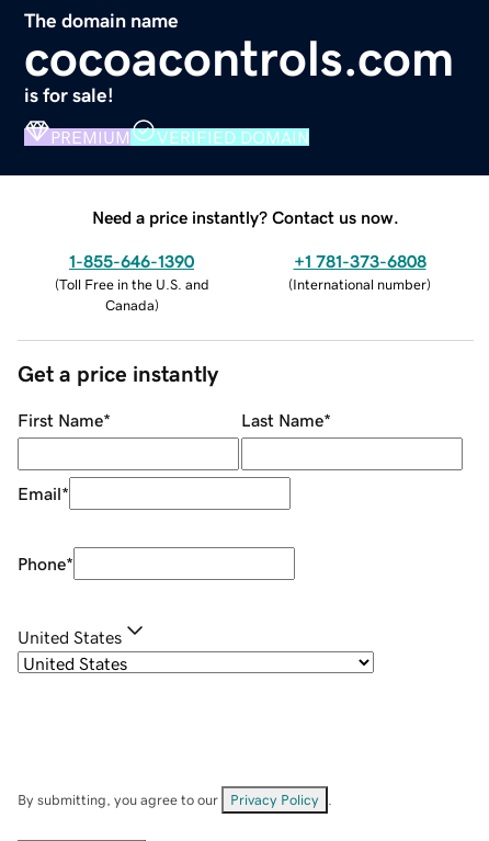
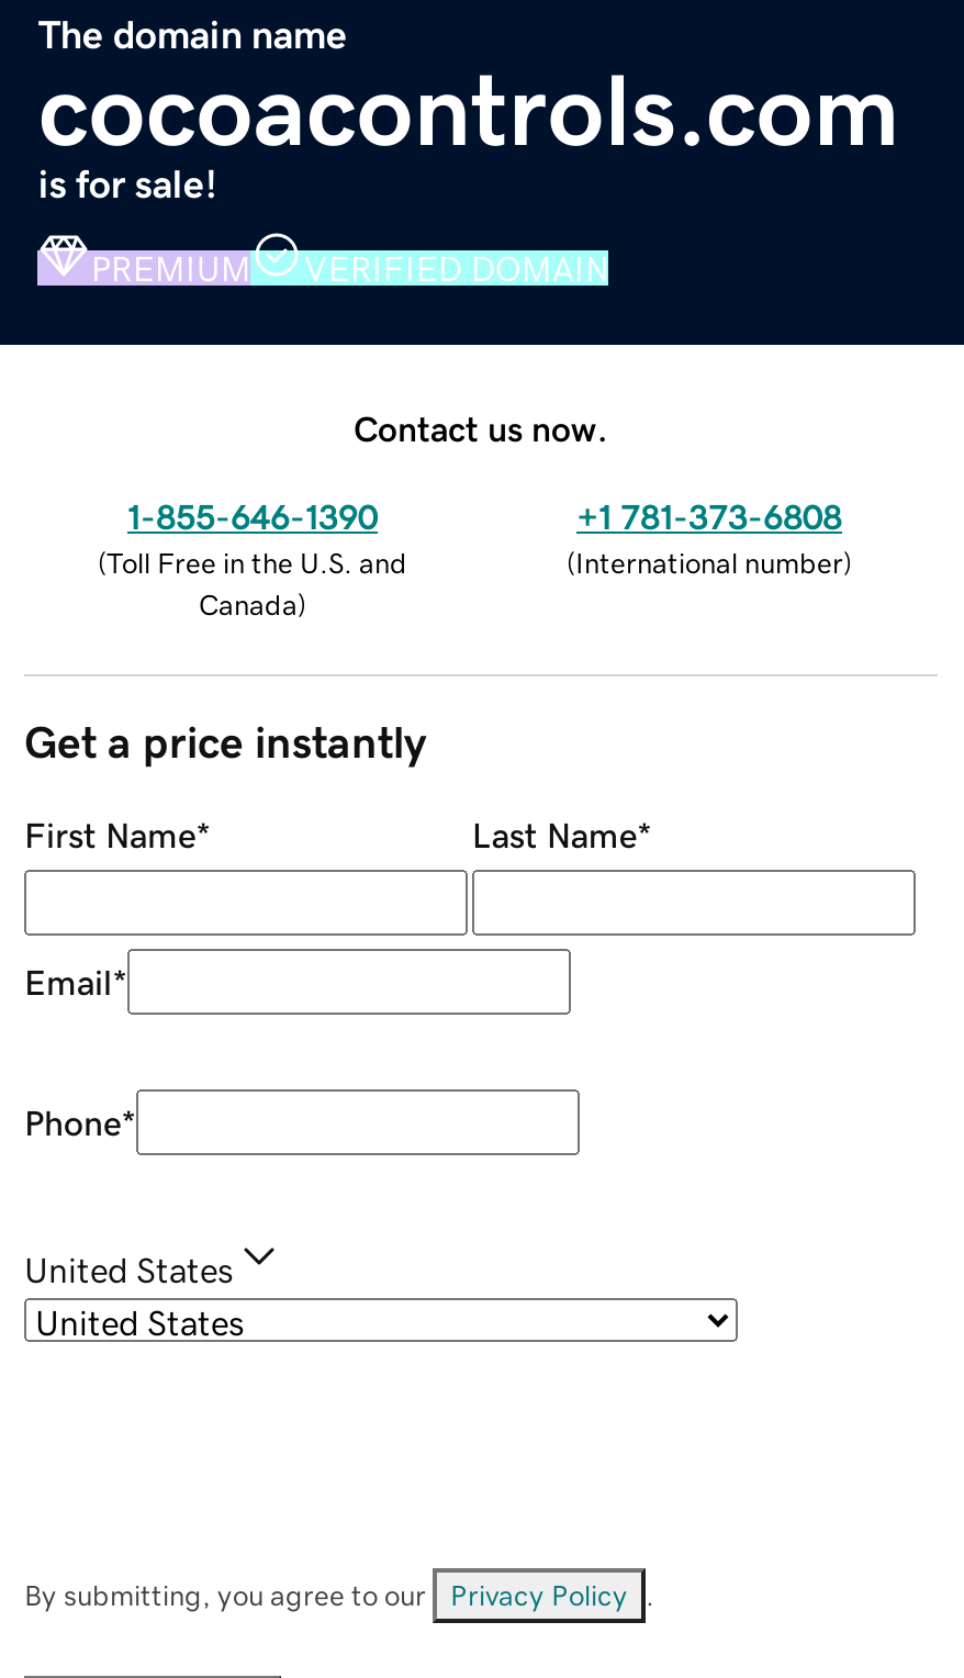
[92,208,399,225] Need a price instantly? Contact us now. -> [354,410,608,445] Contact us now.

